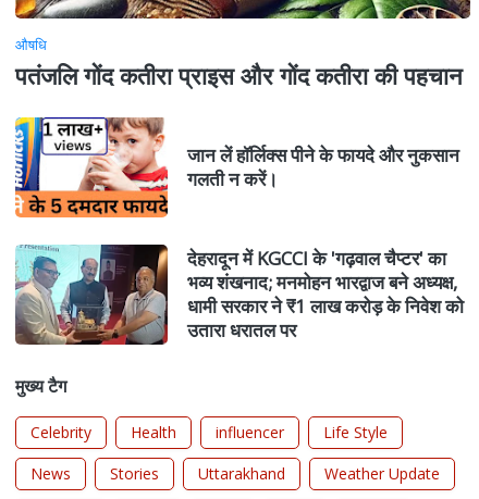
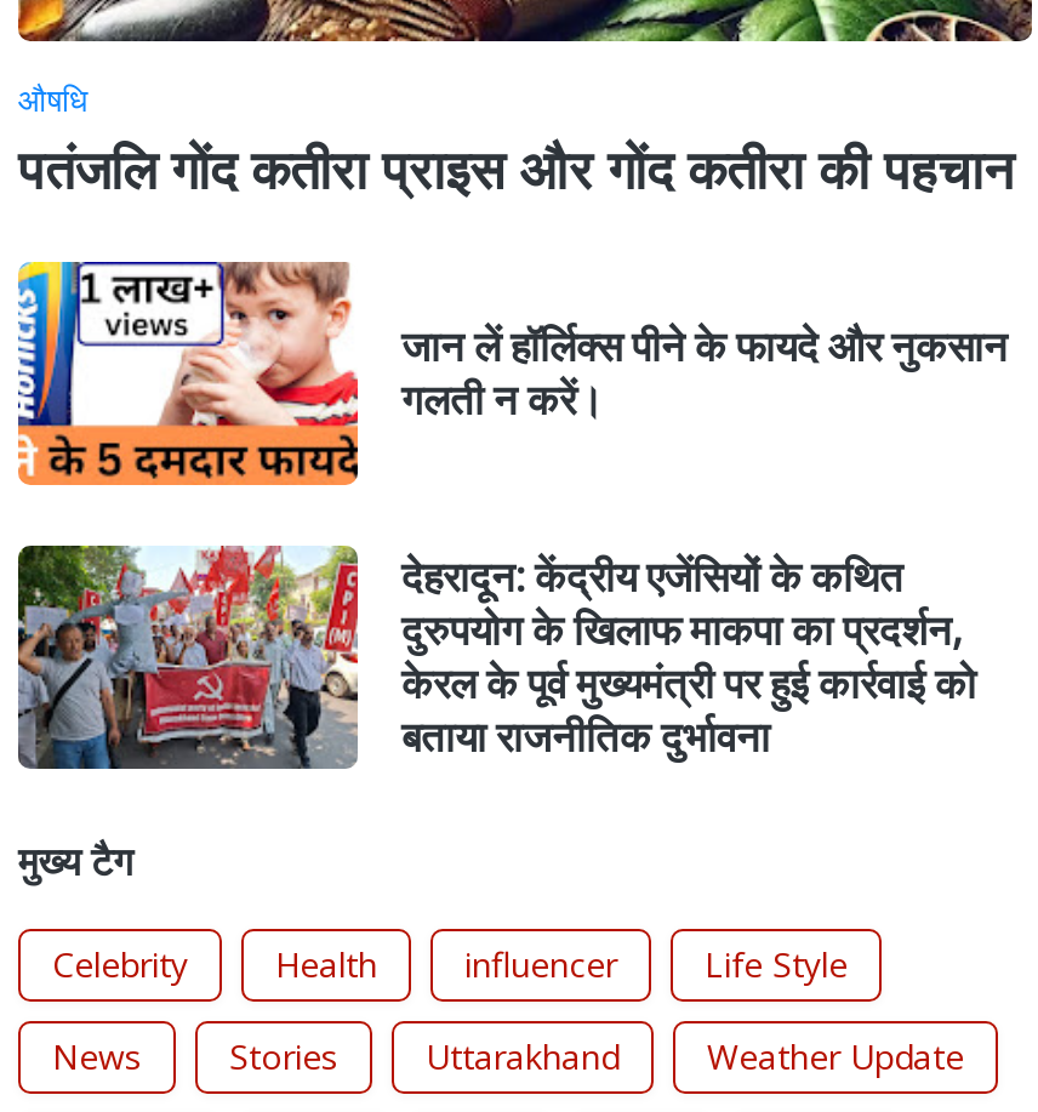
[15,244,464,346] [image] | देहरादून में KGCCI के 'गढ़वाल चैप्टर' का | भव्य शंखनाद; मनमोहन भारद्वाज बने अध्यक्ष, | धामी सरकार ने ₹1 लाख करोड़ के निवेश को | उतारा धरातल पर -> [16,543,976,771] [image] | देहरादून: केंद्रीय एजेंसियों के कथित | दुरुपयोग के खिलाफ माकपा का प्रदर्शन, | केरल के पूर्व मुख्यमंत्री पर हुई कार्रवाई को | बताया राजनीतिक दुर्भावना

